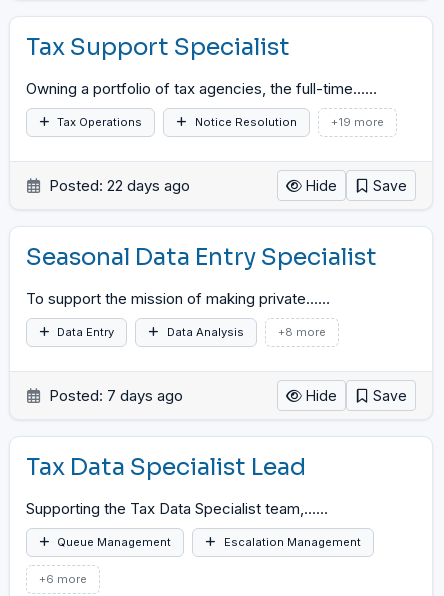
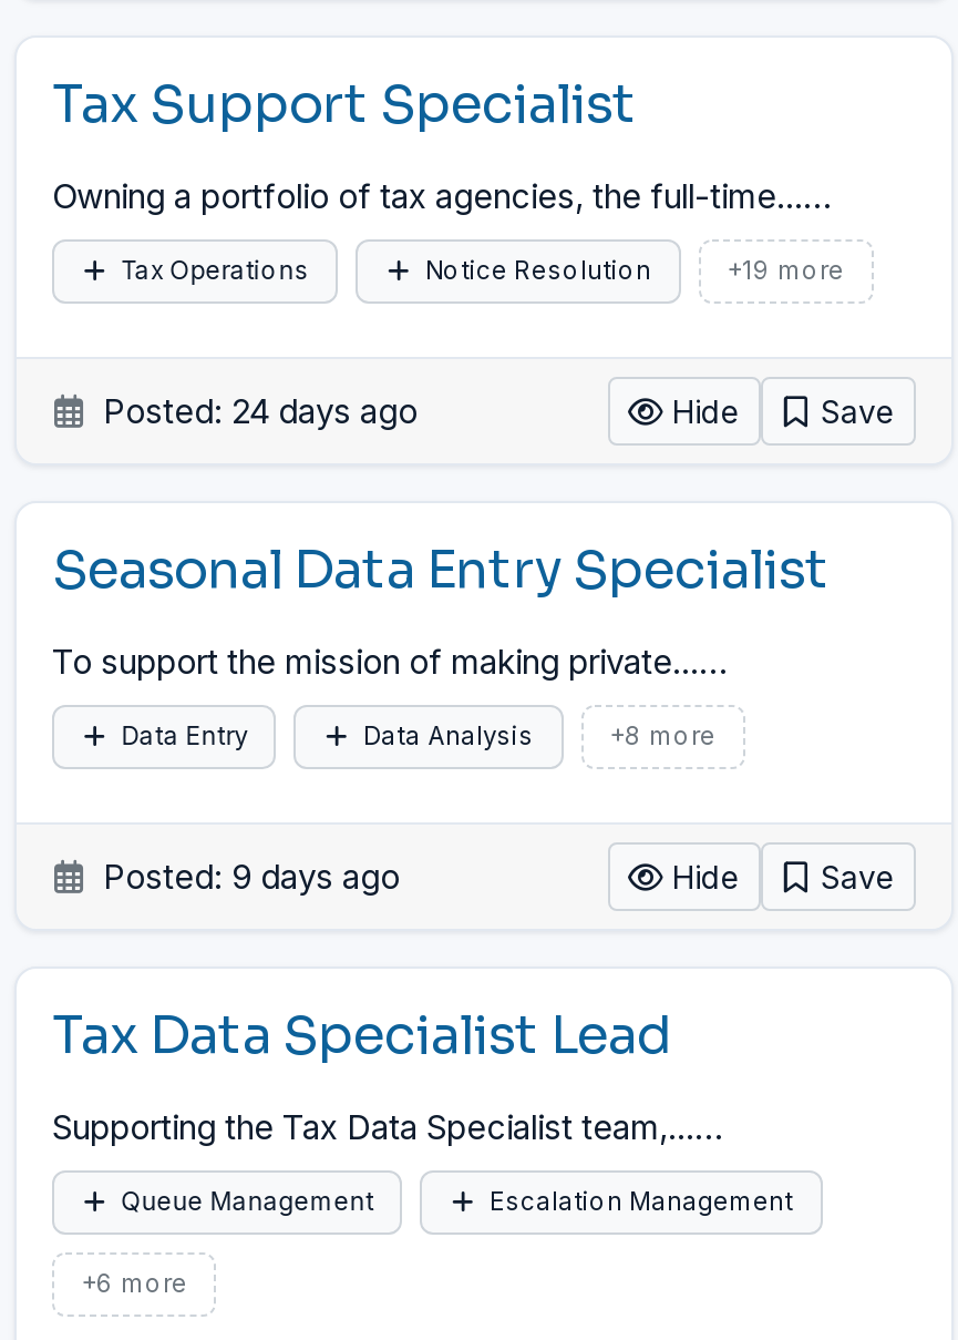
[45,176,190,195] Posted: 22 days ago -> [94,390,418,432] Posted: 24 days ago
[45,386,183,405] Posted: 7 days ago -> [94,856,400,898] Posted: 9 days ago

